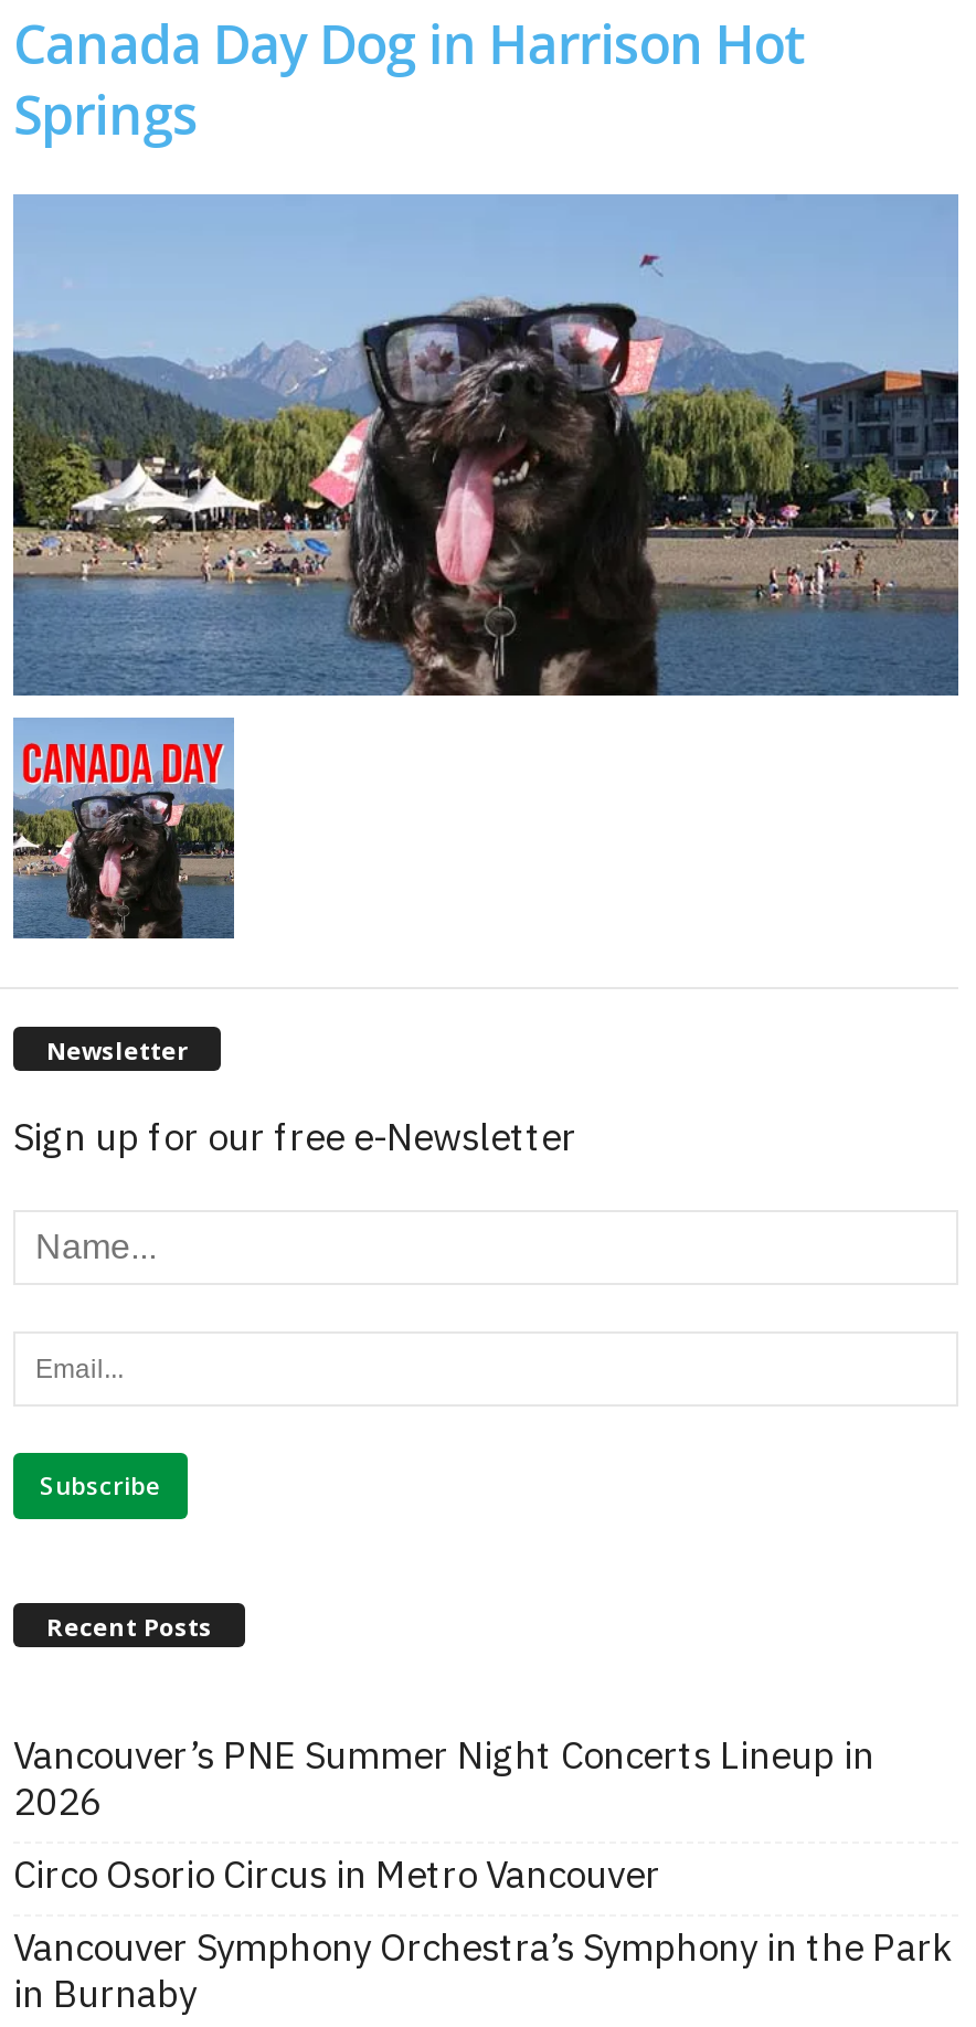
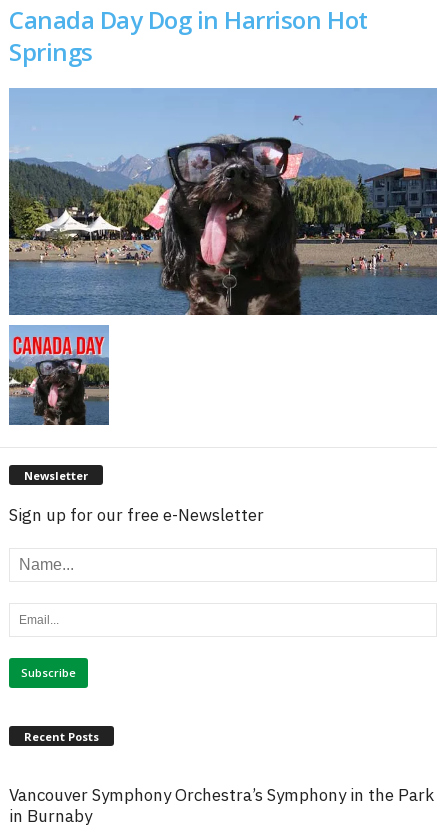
[13,1732,874,1899] Vancouver’s PNE Summer Night Concerts Lineup in | 2026 | Circo Osorio Circus in Metro Vancouver -> none

